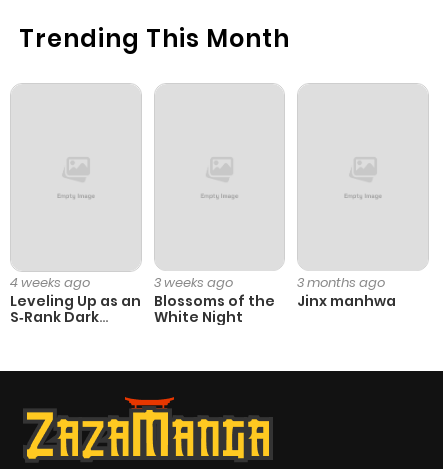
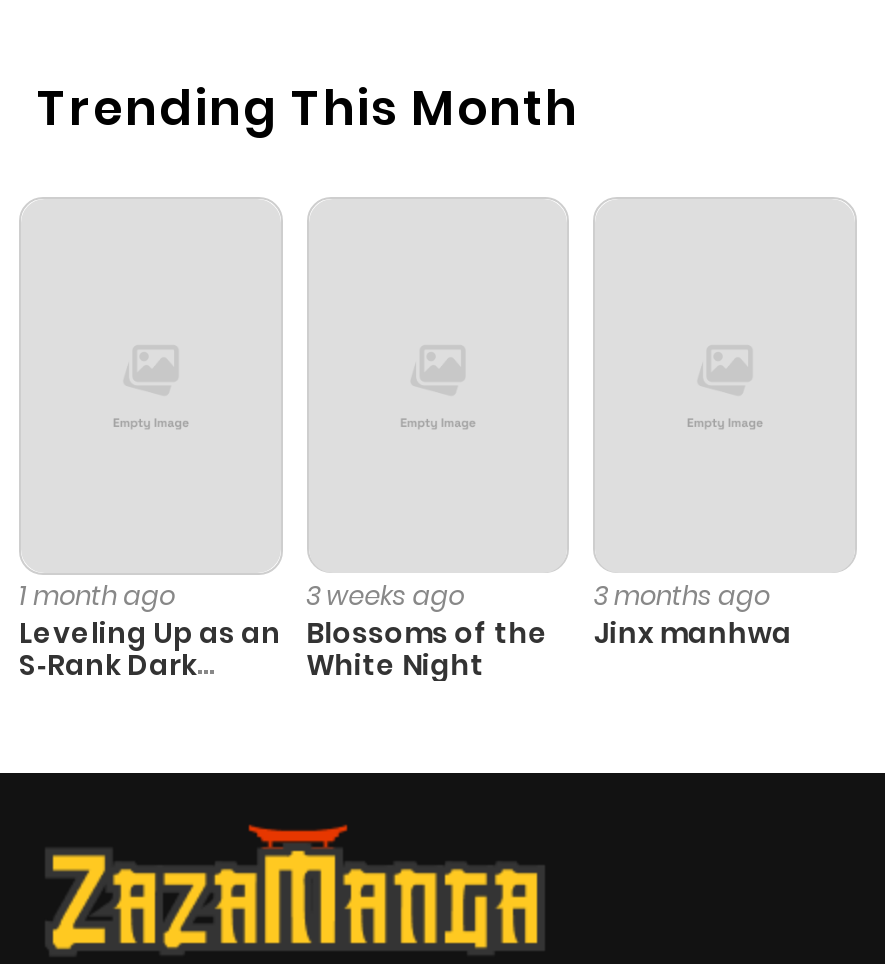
[10,273,90,292] 4 weeks ago -> [19,576,175,614] 1 month ago

